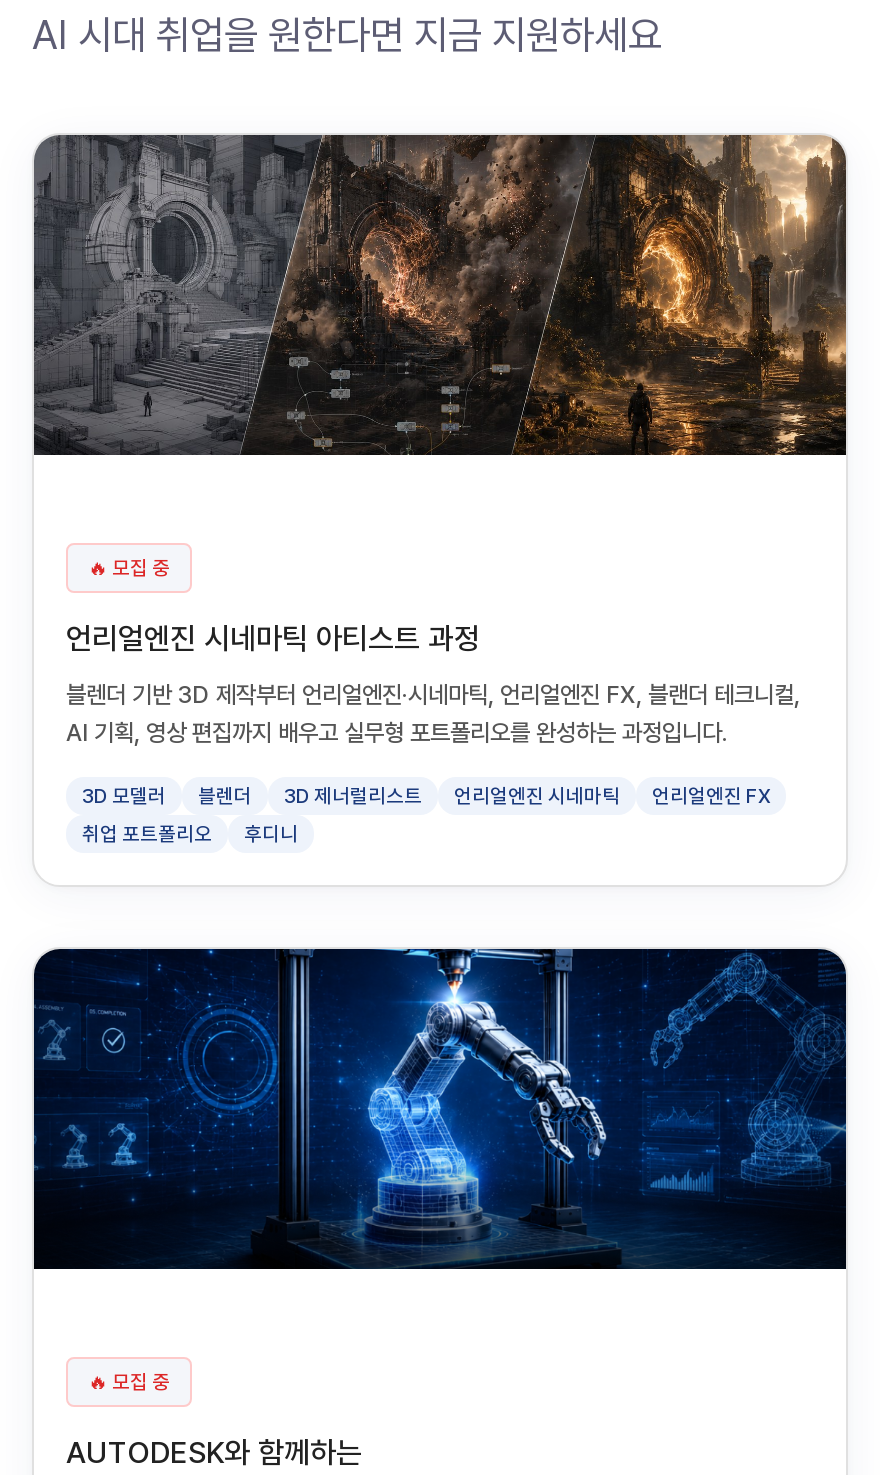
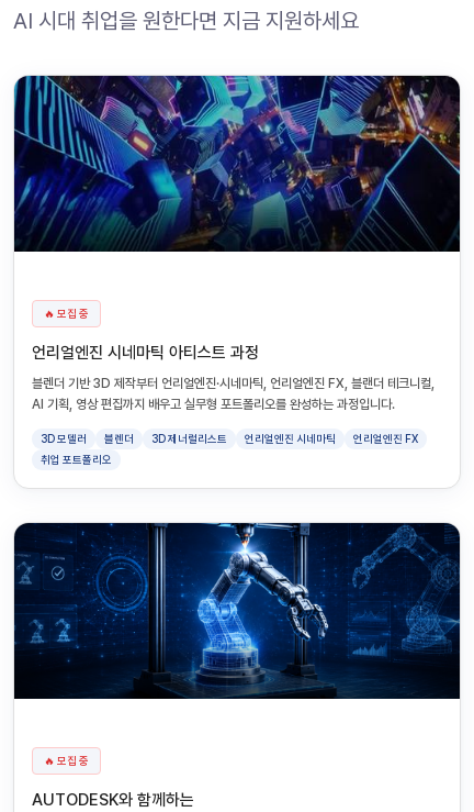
[34,133,848,457] [image] -> [14,75,461,253] [image]
[244,821,298,845] 후디니 -> none

